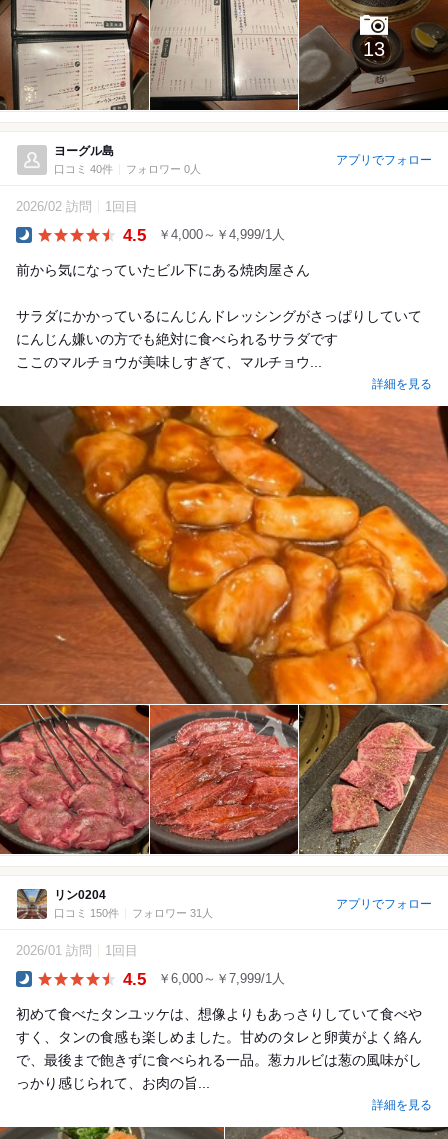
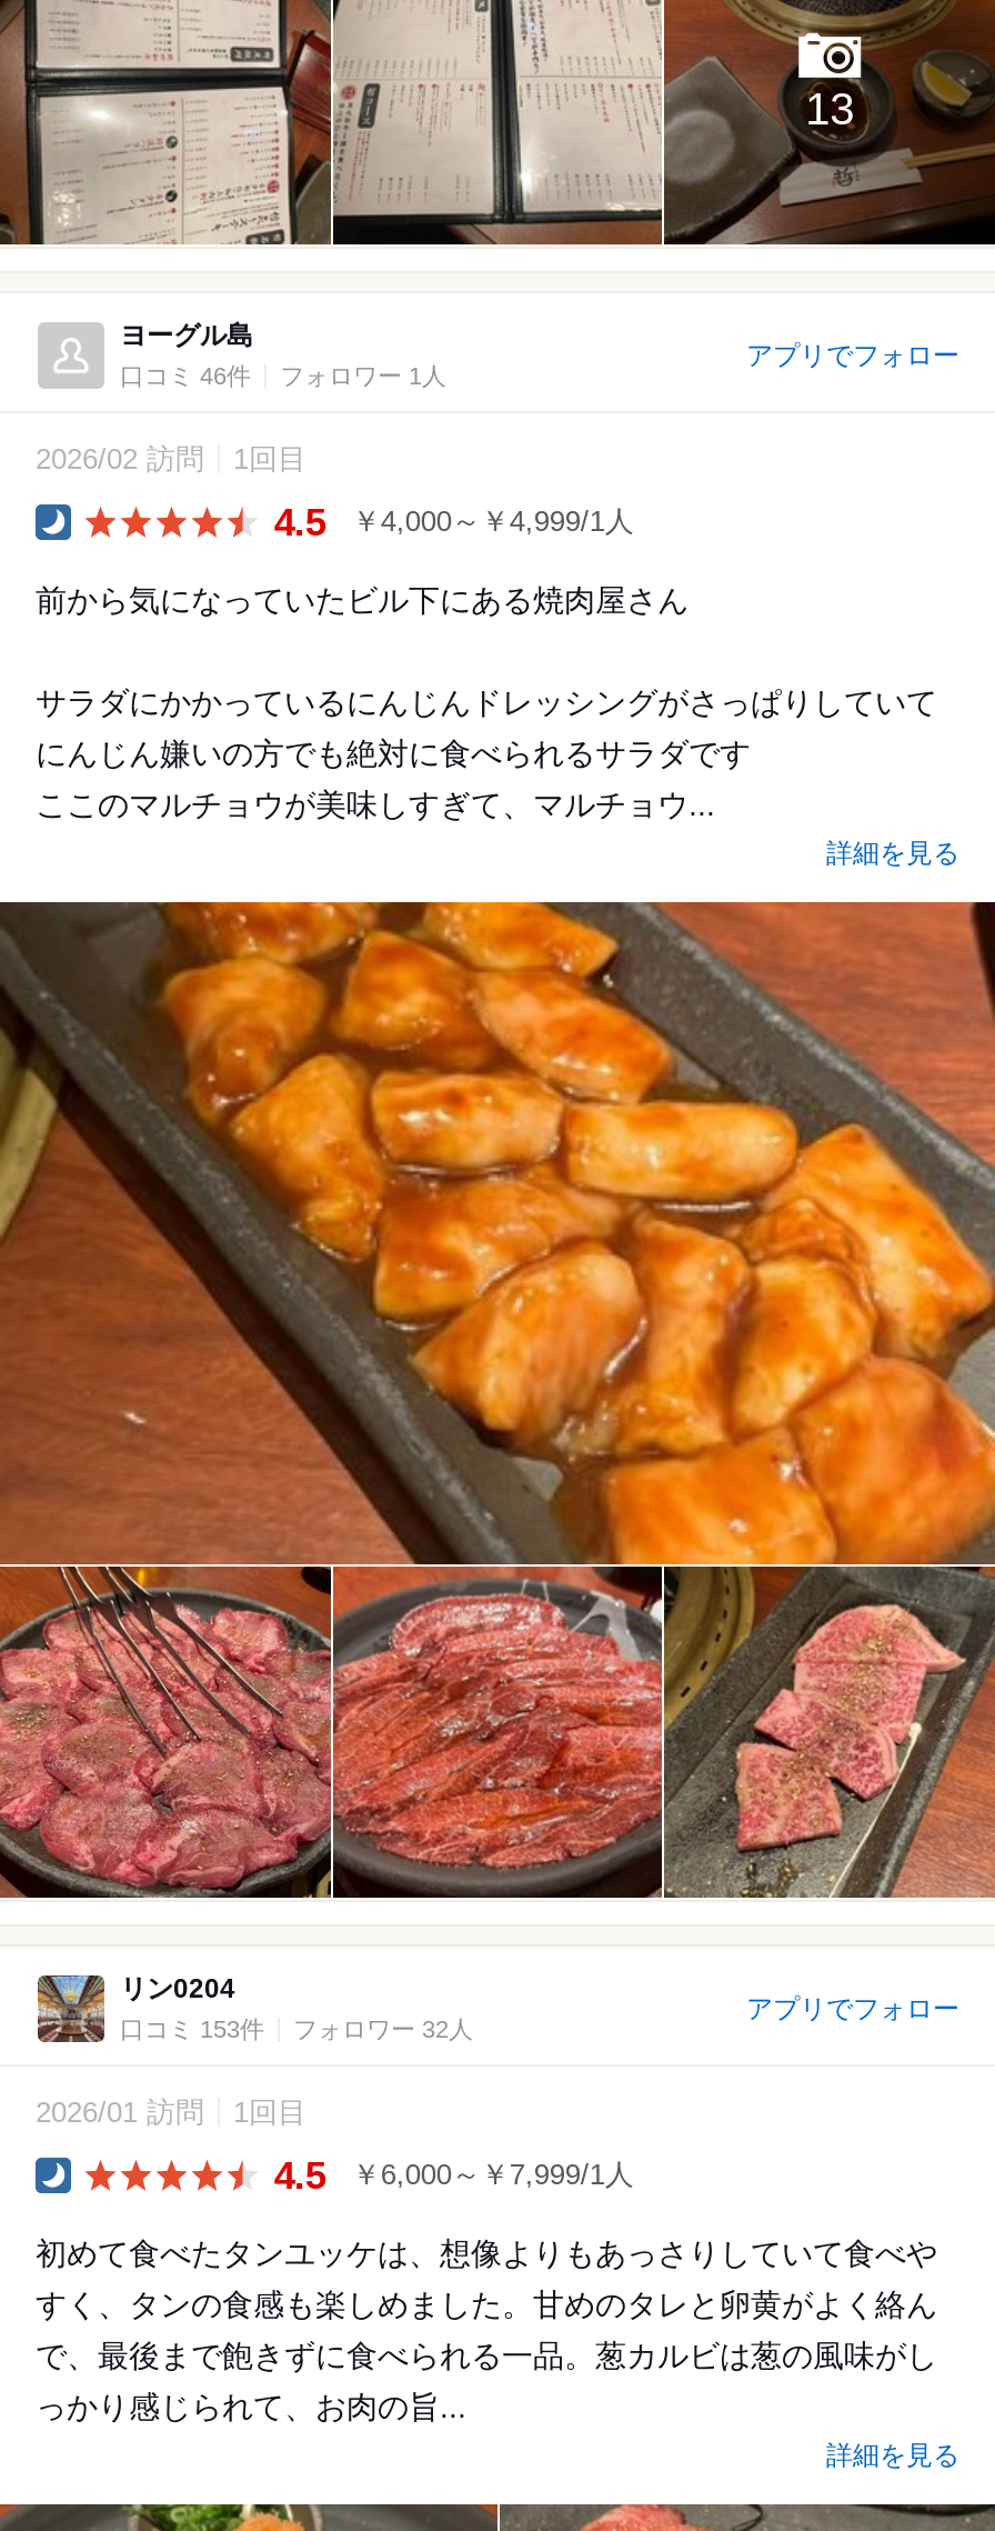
[54,163,113,175] 口コミ 40件 -> [120,362,251,388] 口コミ 46件
[126,163,201,175] フォロワー 0人 -> [280,362,446,388] フォロワー 1人
[54,907,119,919] 口コミ 150件 -> [120,2016,264,2042] 口コミ 153件
[132,907,213,919] フォロワー 31人 -> [293,2016,473,2042] フォロワー 32人

